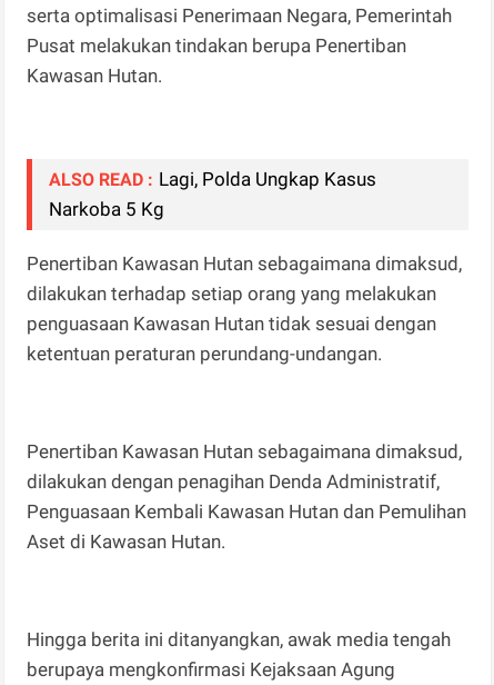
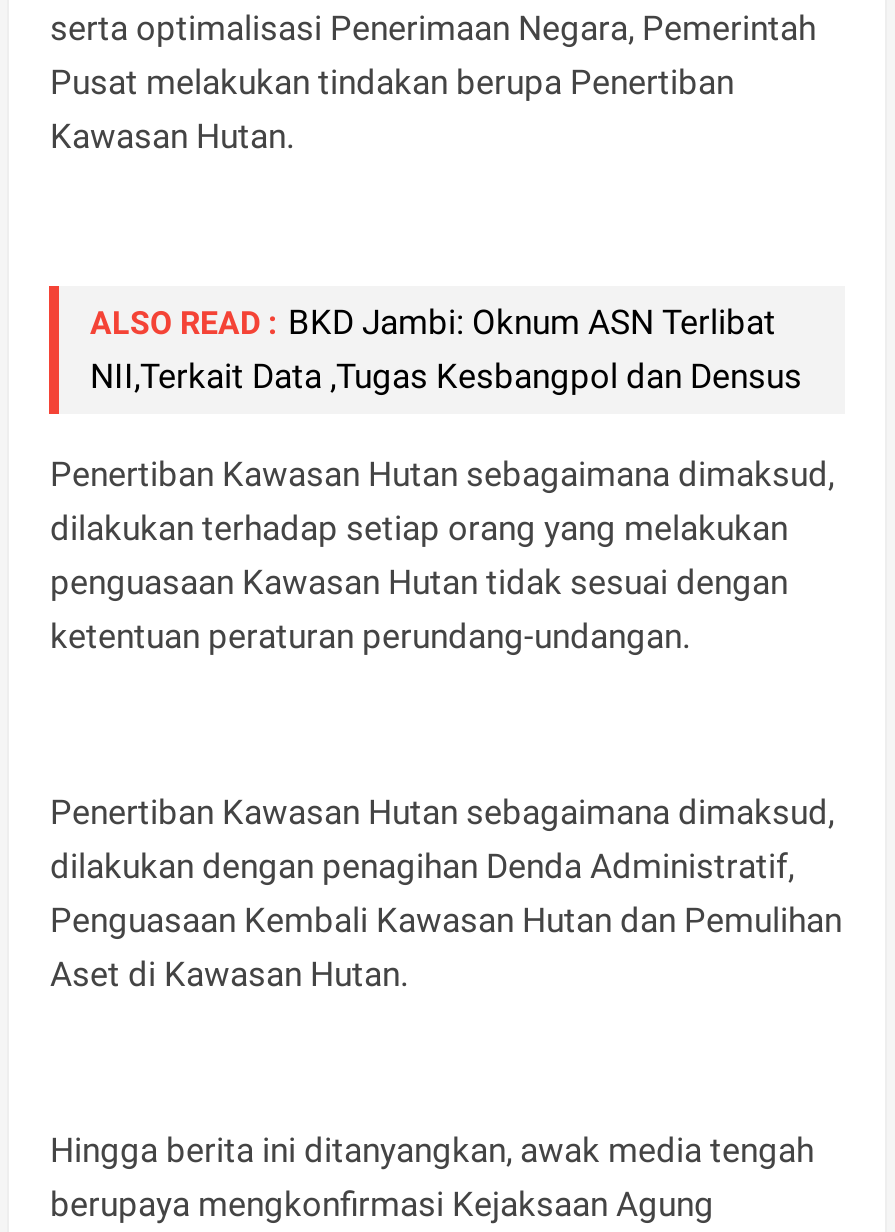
[49,168,377,220] ALSO READ : Lagi, Polda Ungkap Kasus | Narkoba 5 Kg -> [90,302,802,396] ALSO READ : BKD Jambi: Oknum ASN Terlibat | NII,Terkait Data ,Tugas Kesbangpol dan Densus

